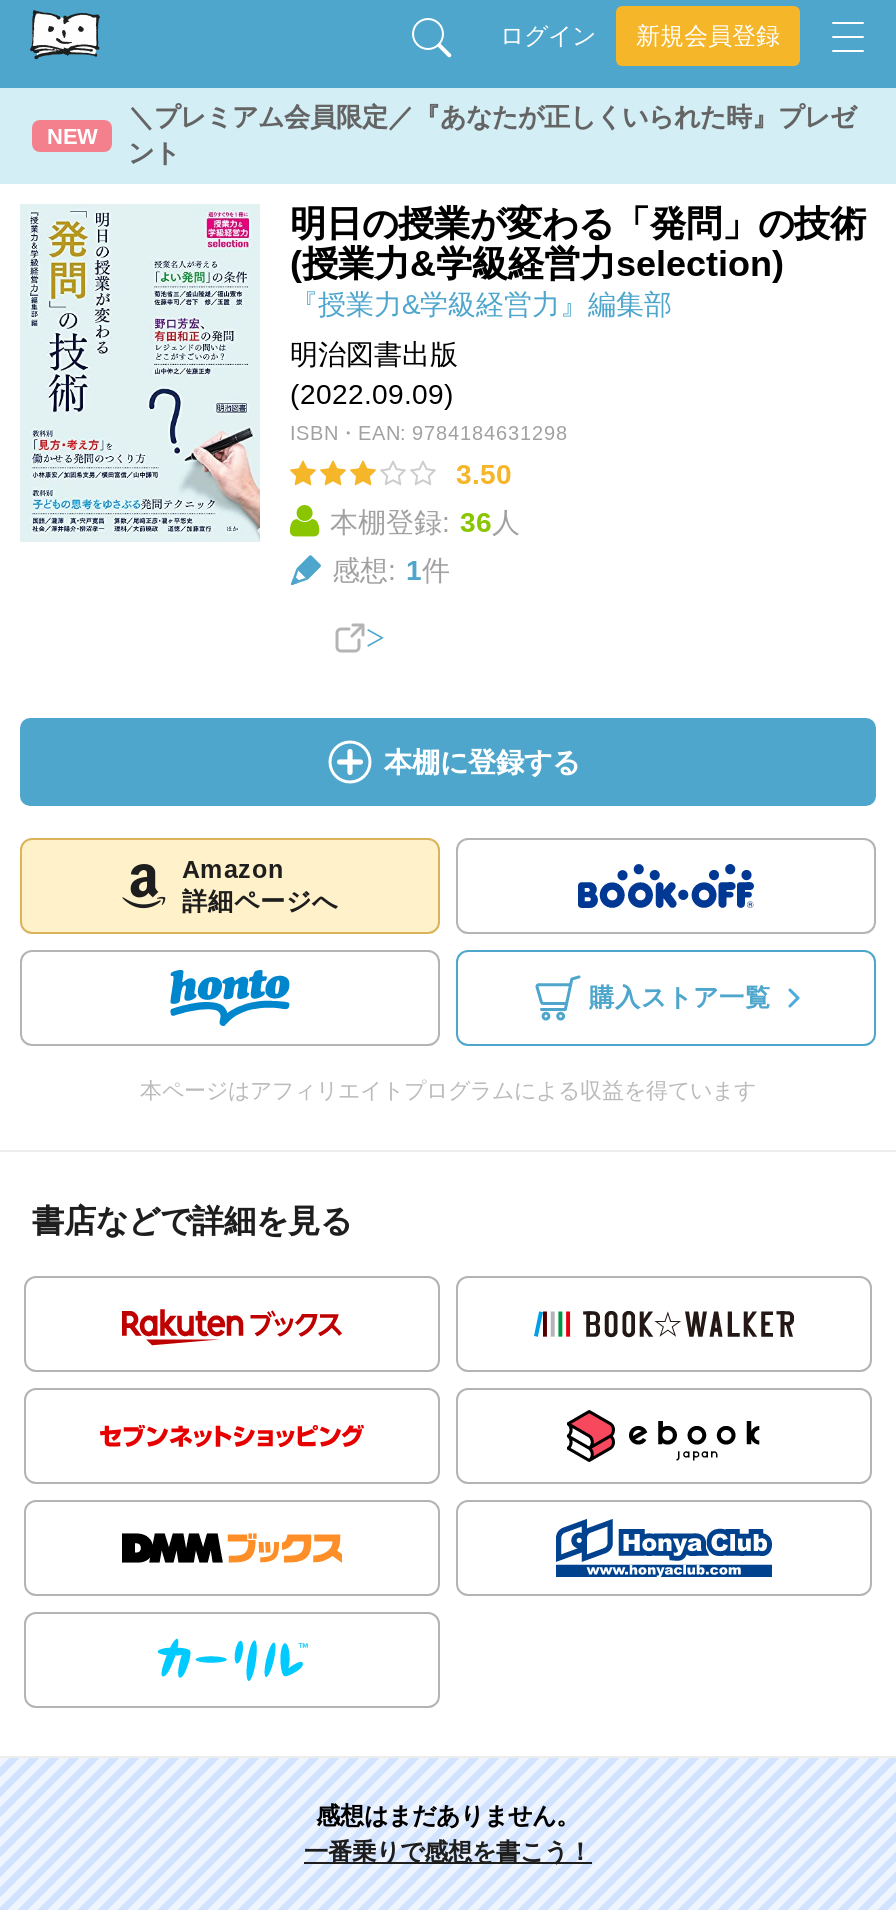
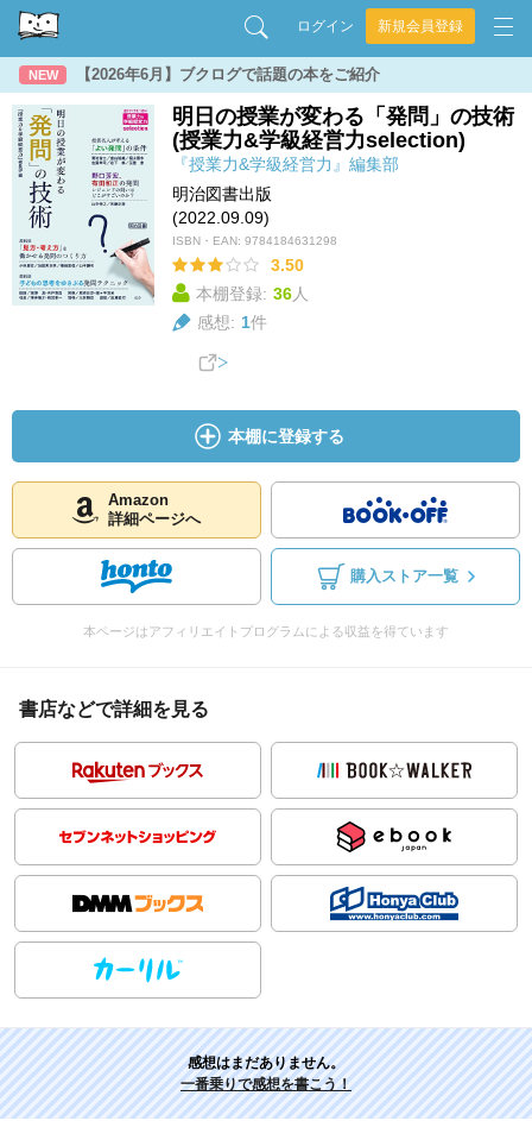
[128,102,856,168] ＼プレミアム会員限定／『あなたが正しくいられた時』プレゼ | ント -> [76,65,380,83] 【2026年6月】ブクログで話題の本をご紹介

